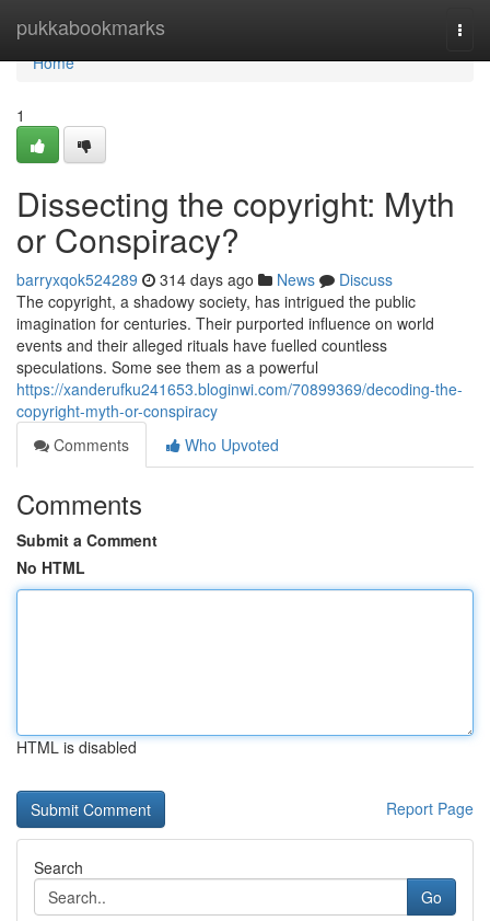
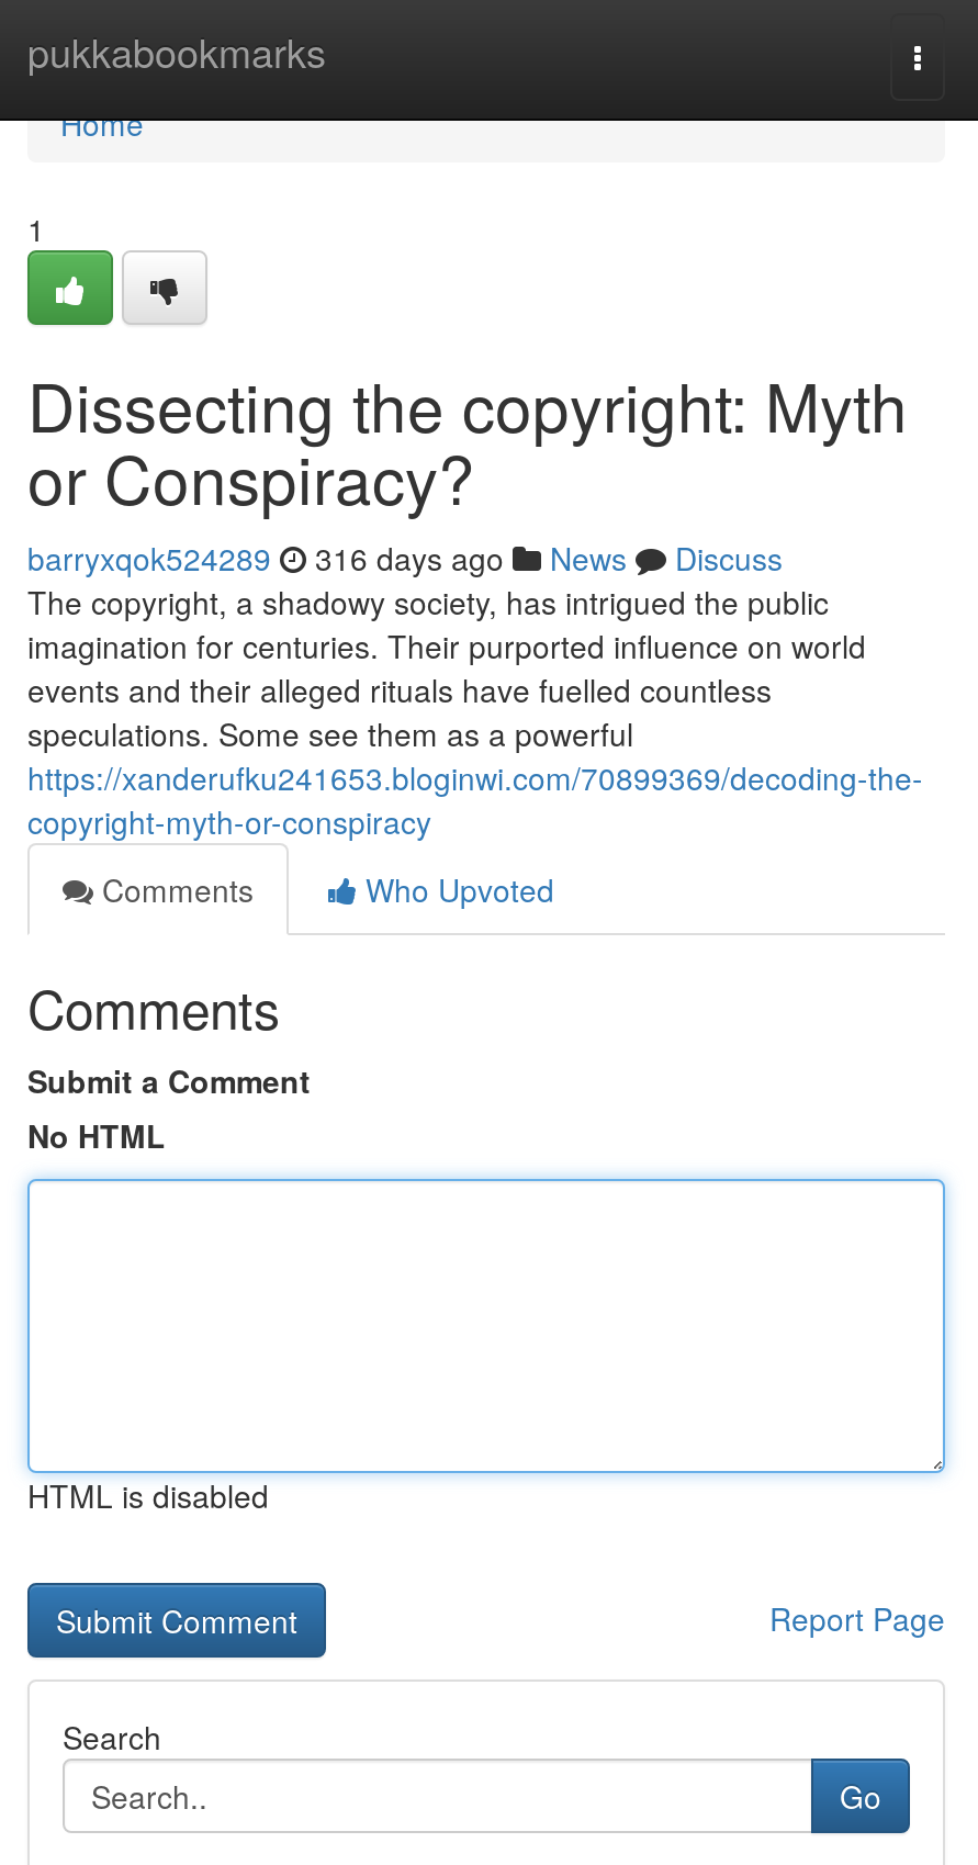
[16,268,393,290] barryxqok524289 314 days ago News Discuss -> [27,536,783,580] barryxqok524289 316 days ago News Discuss

